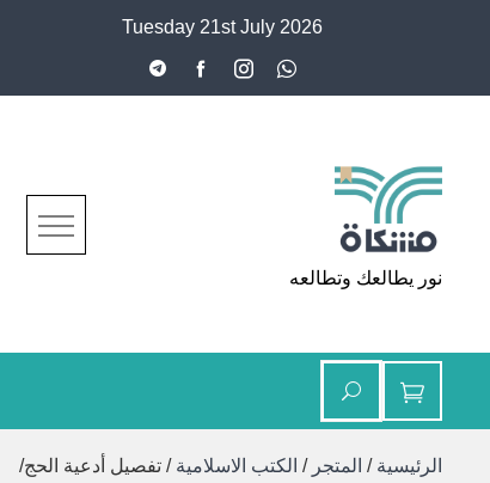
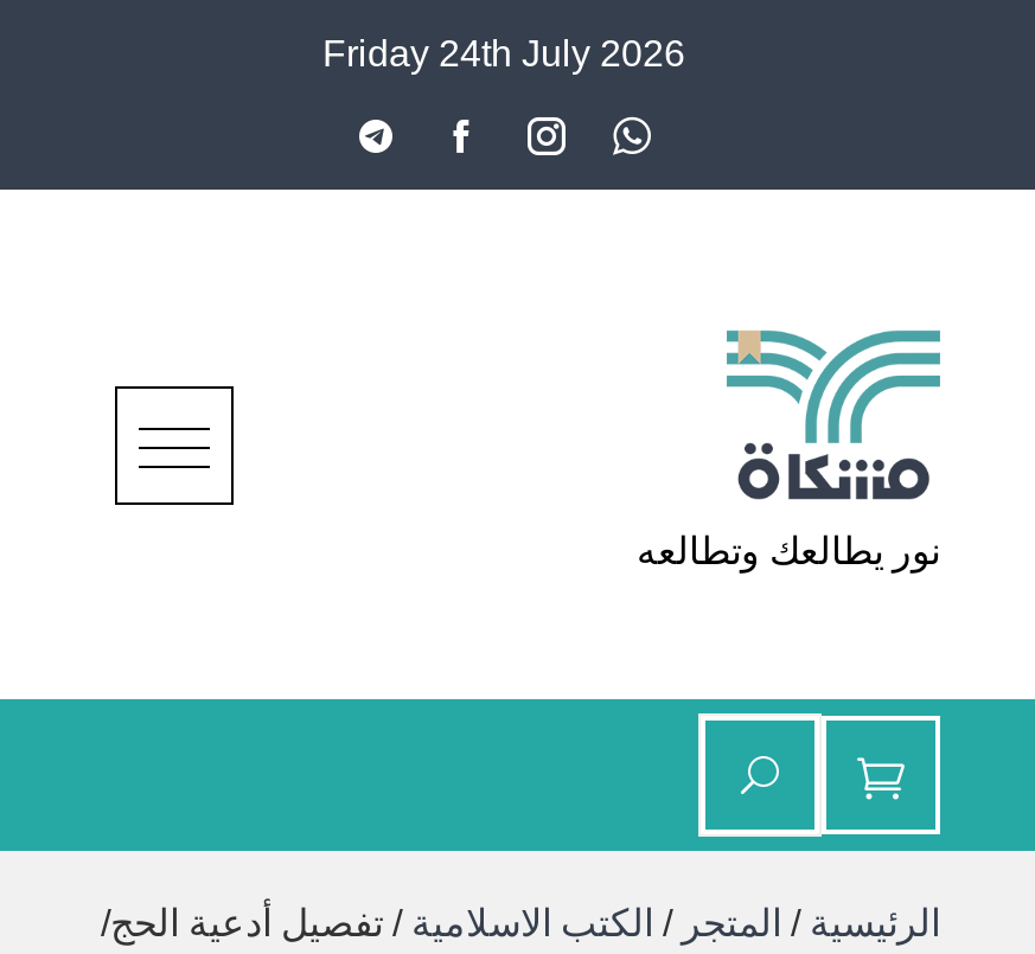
[122,17,323,37] Tuesday 21st July 2026 -> [322,33,685,73] Friday 24th July 2026

